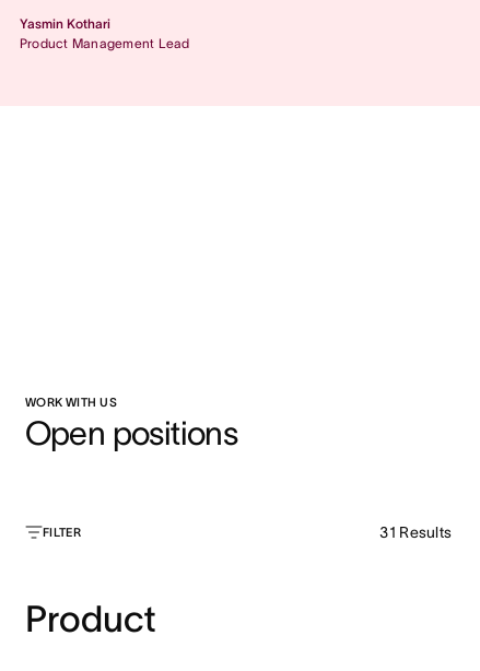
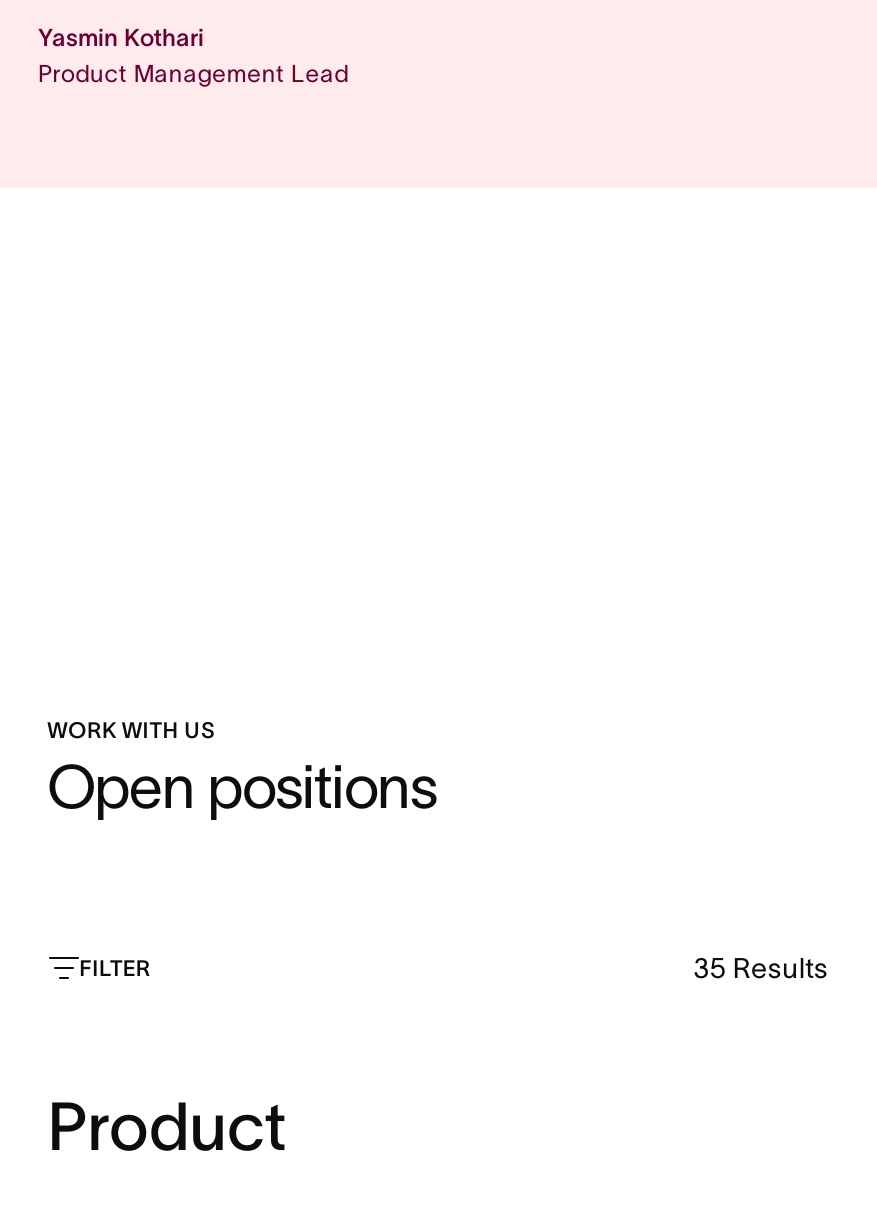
[380,523,452,541] 31 Results -> [693,952,829,984] 35 Results

